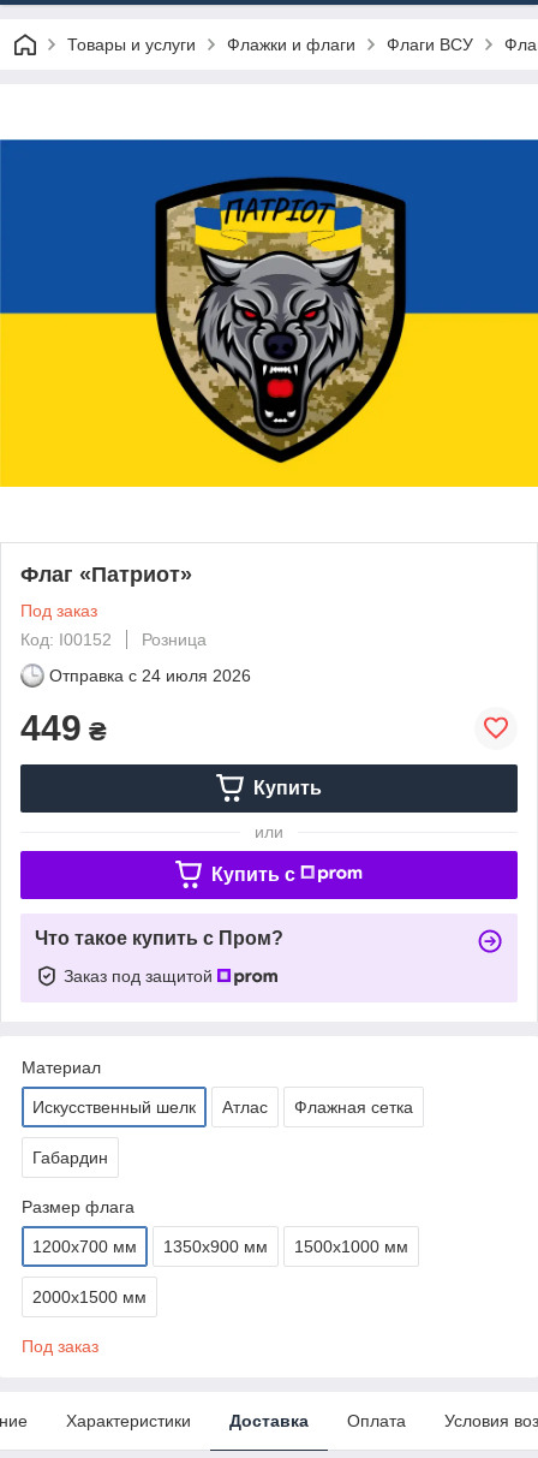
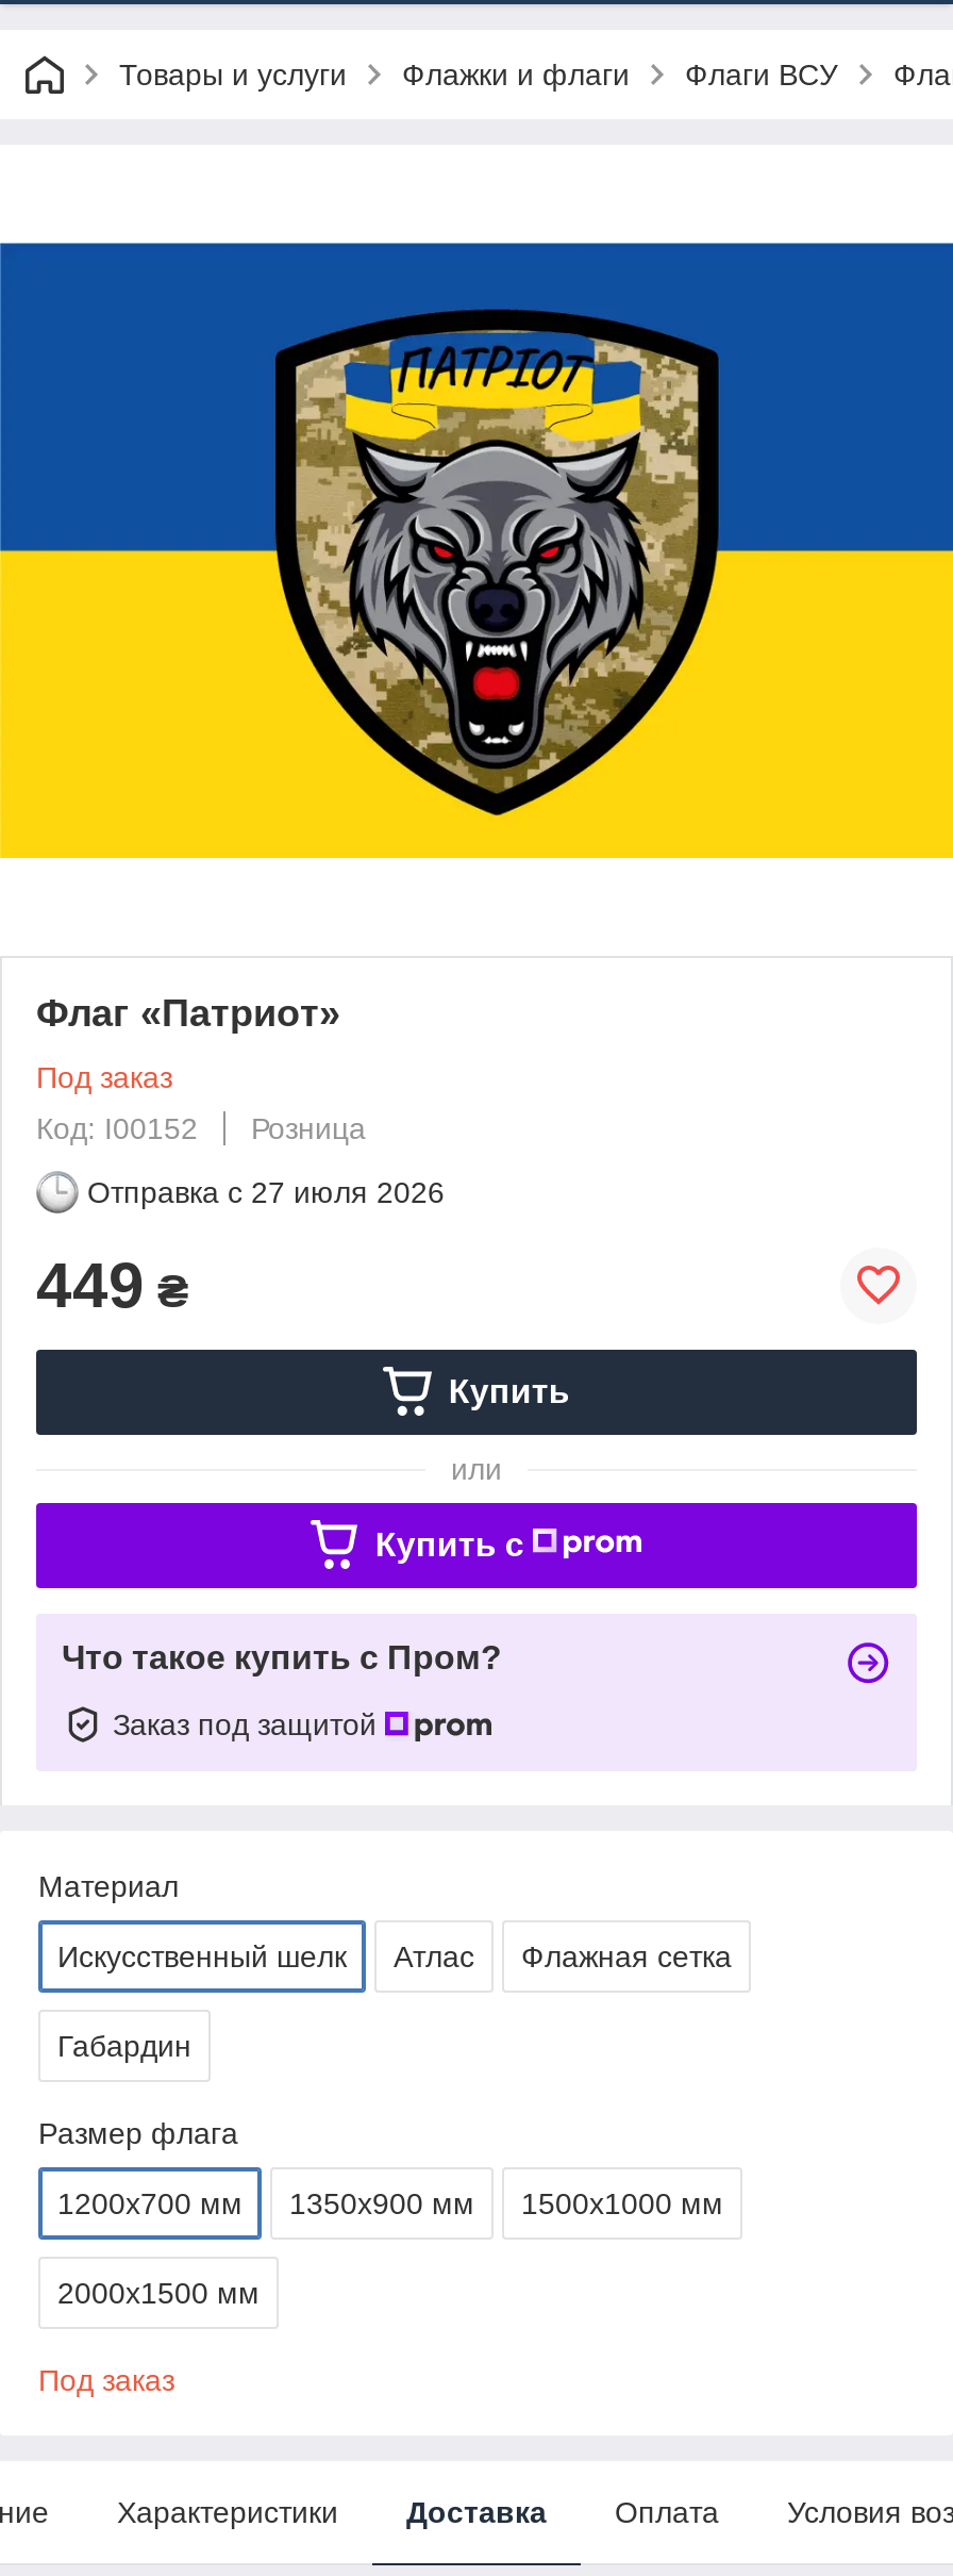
[49,666,251,685] Отправка с 24 июля 2026 -> [87,1175,445,1209] Отправка с 27 июля 2026

